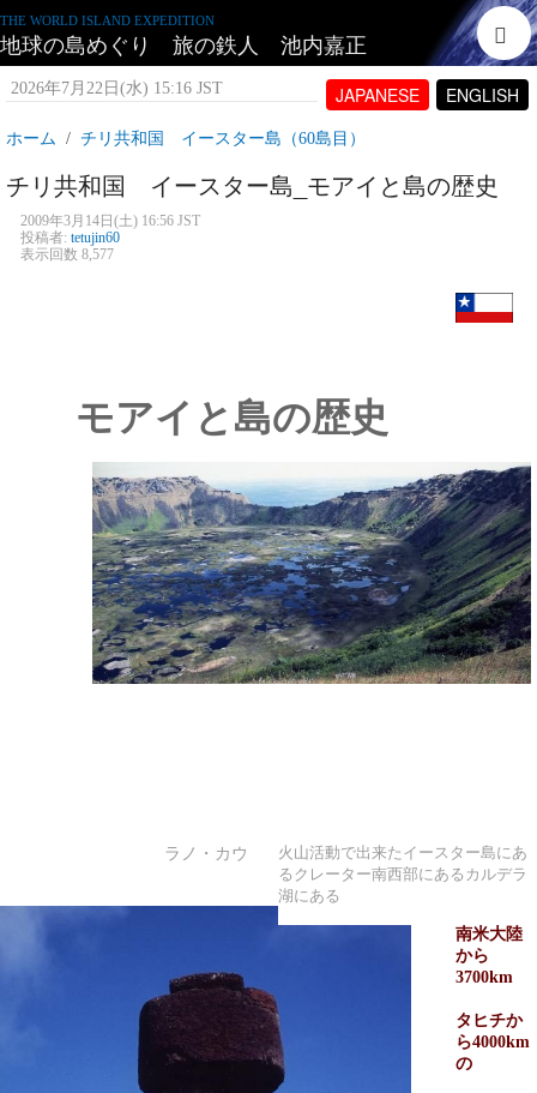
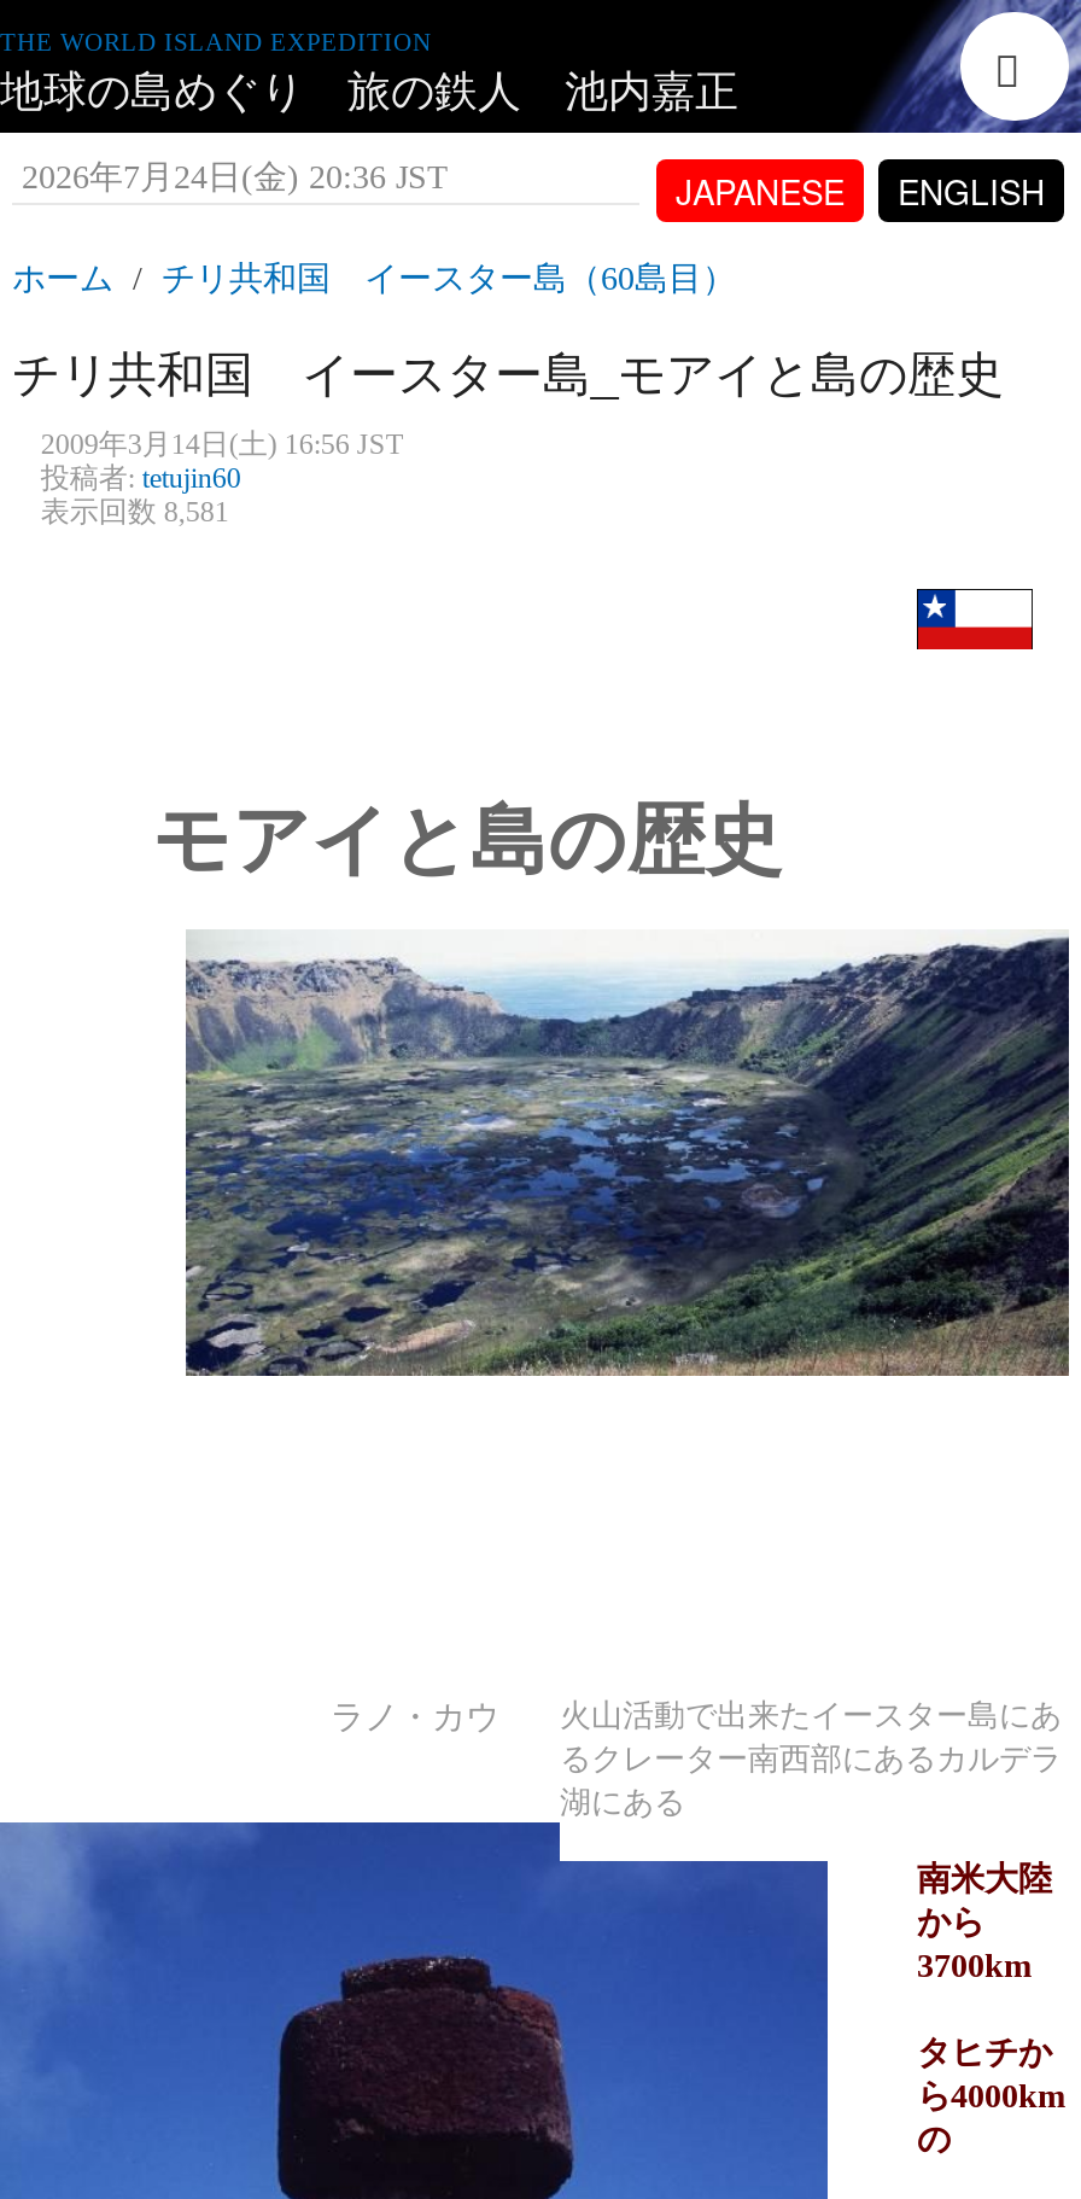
[6,79,223,97] 2026年7月22日(水) 15:16 JST -> [12,159,449,196] 2026年7月24日(金) 20:36 JST
[20,246,114,263] 表示回数 8,577 -> [41,495,229,529] 表示回数 8,581

